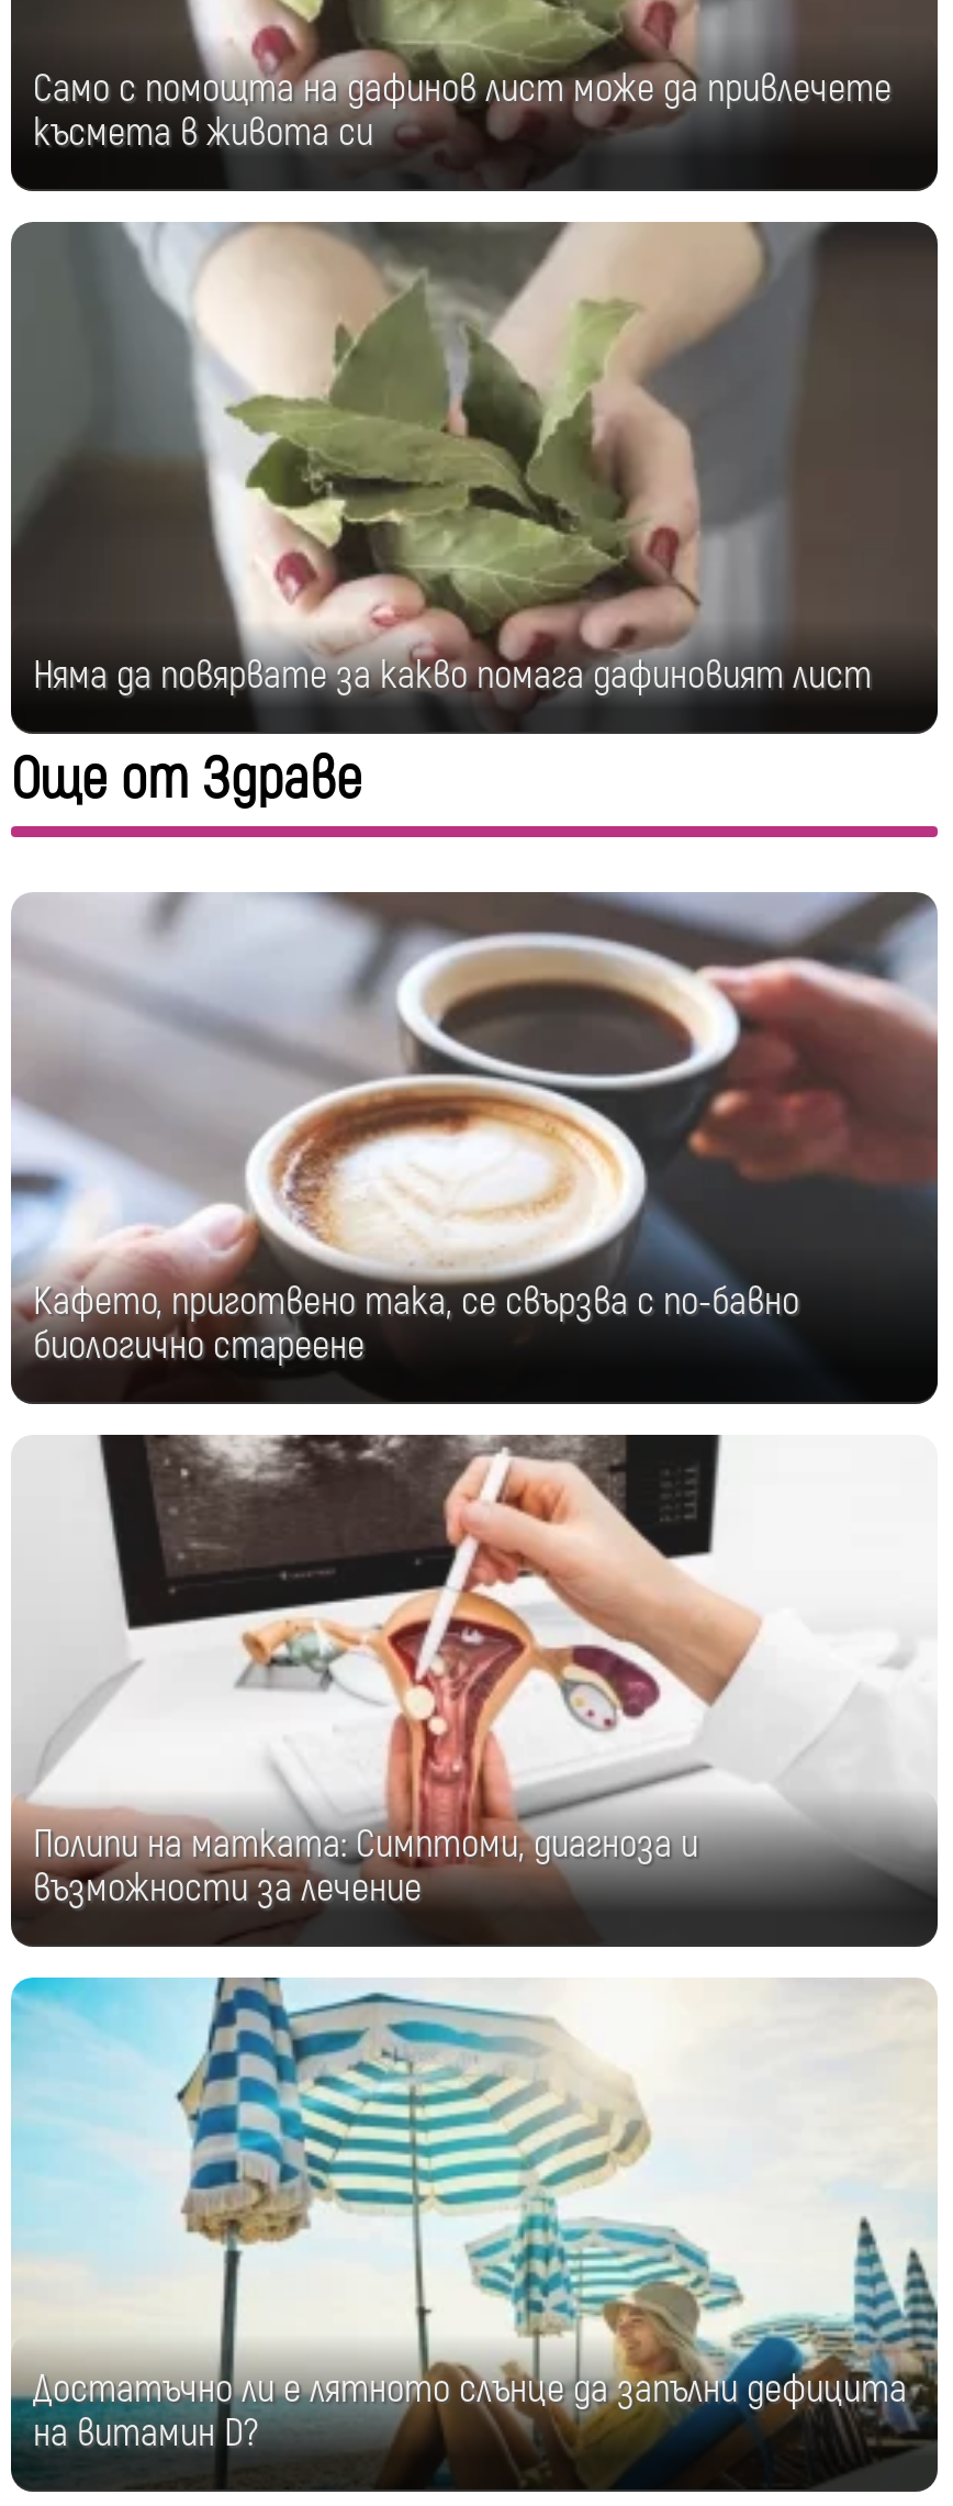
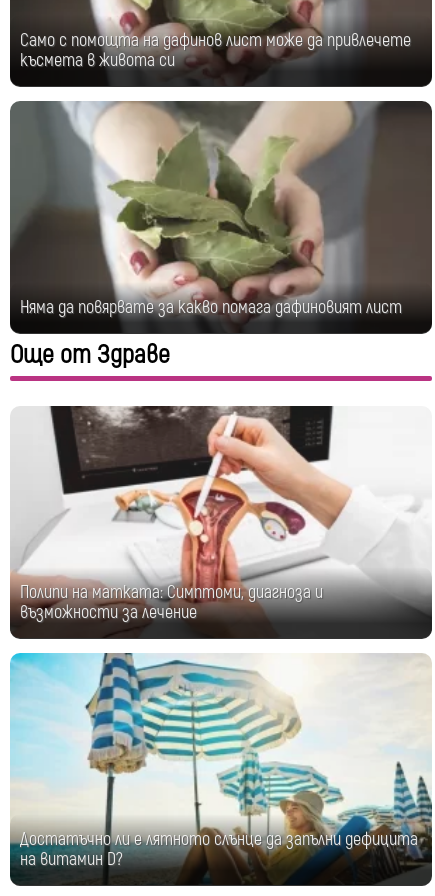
[11,890,938,1400] [image] | Кафето, приготвено така, се свързва с по-бавно | биологично стареене -> none

